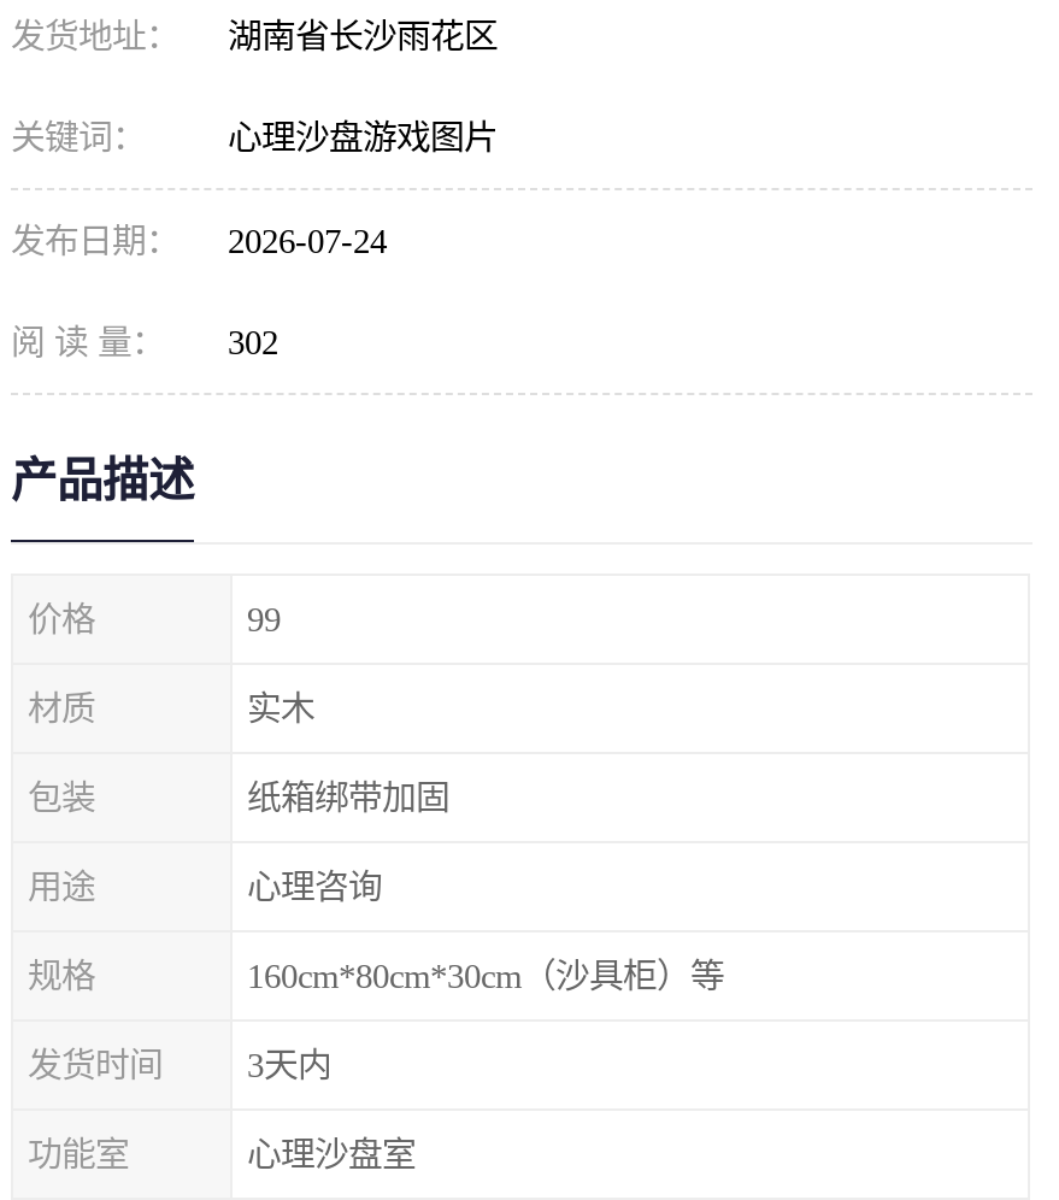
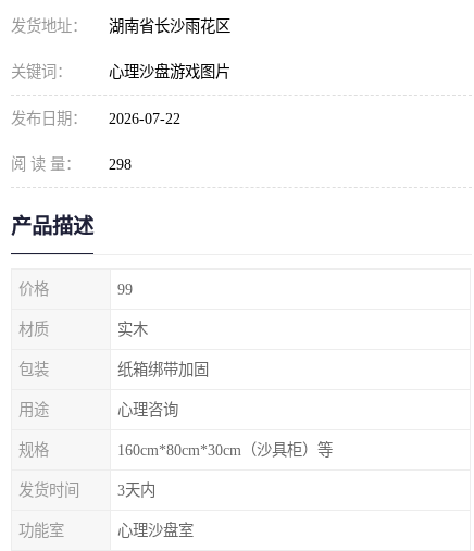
[11,222,387,260] 发布日期： 2026-07-24 -> [11,110,180,127] 发布日期： 2026-07-22
[11,323,278,361] 阅 读 量： 302 -> [11,155,132,173] 阅 读 量： 298

